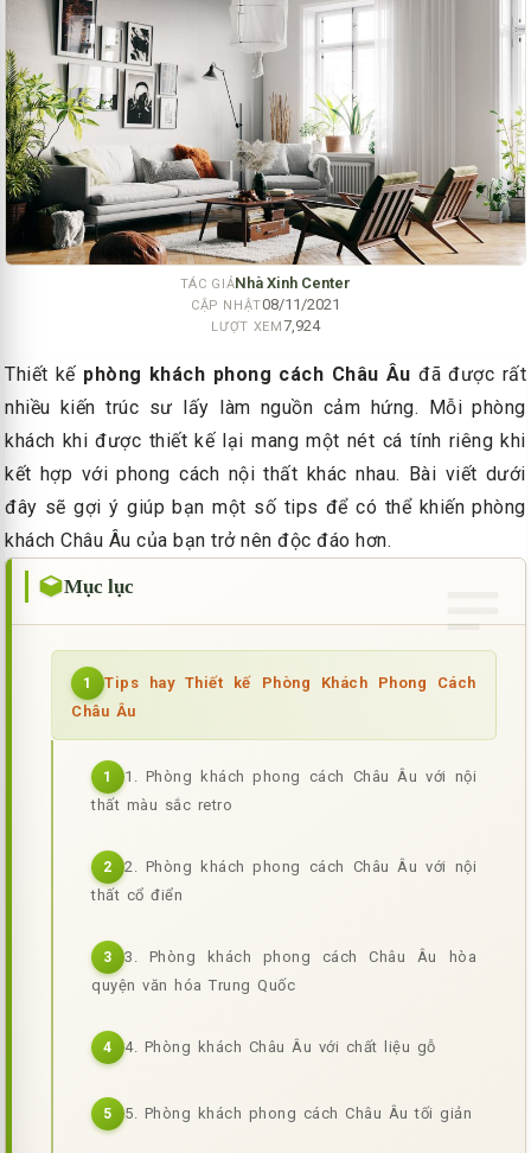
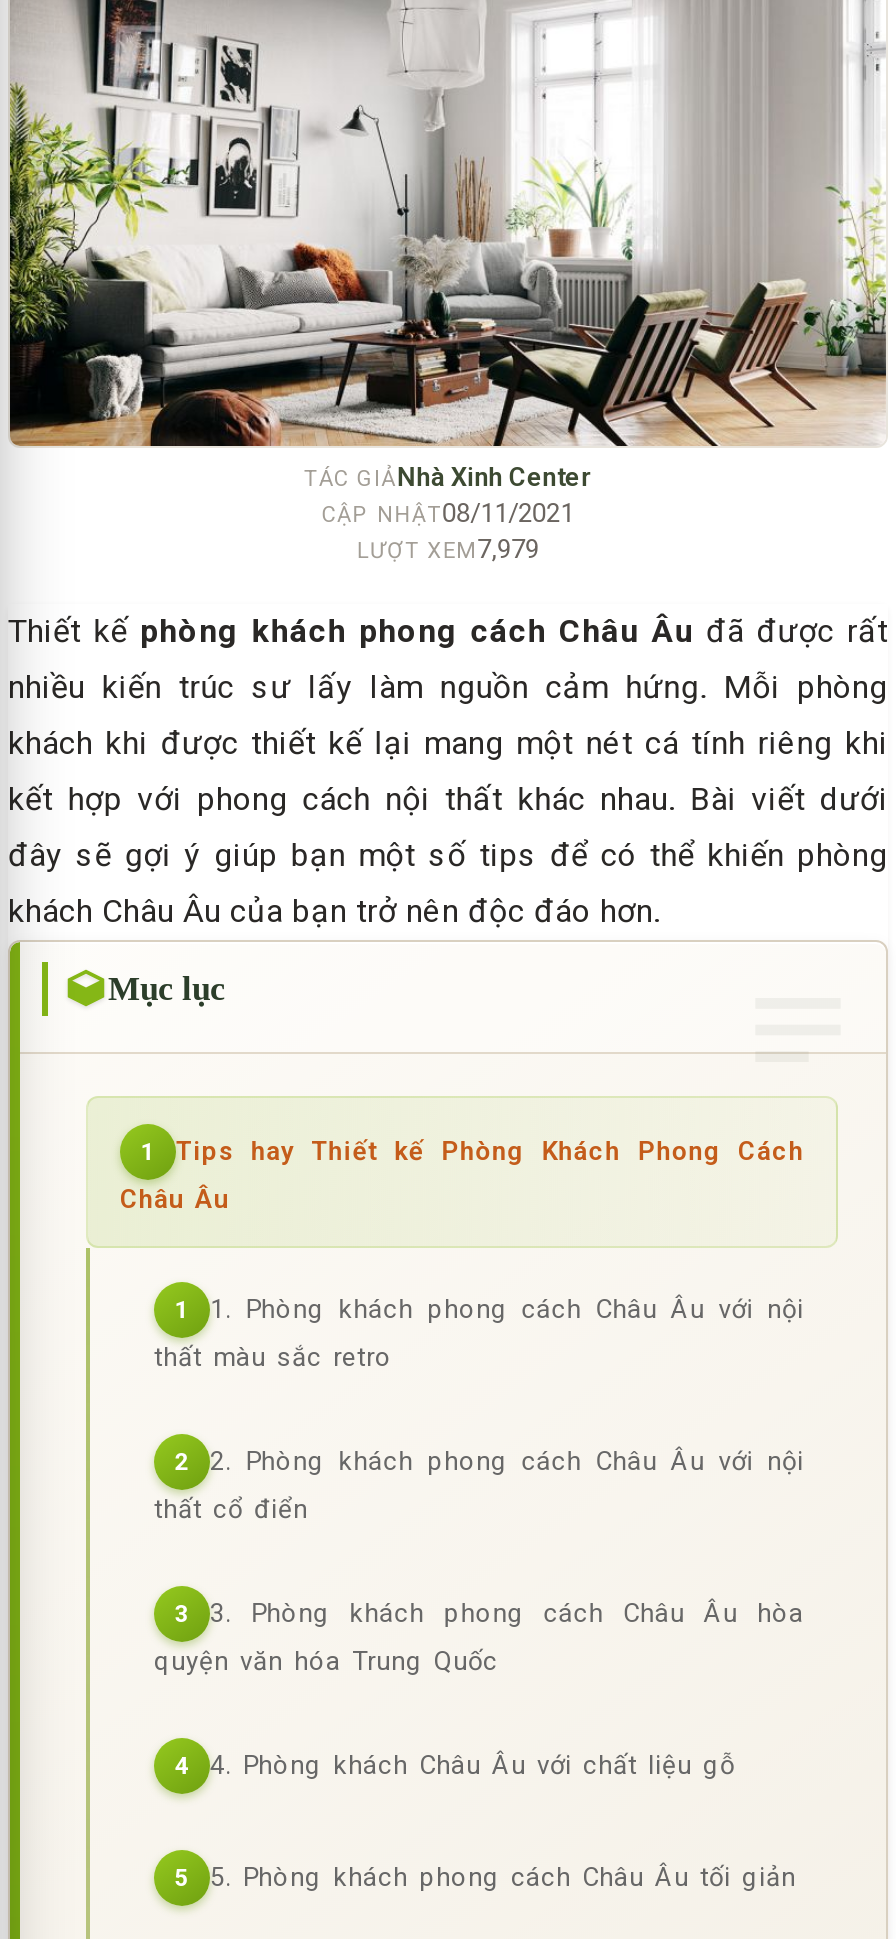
[211,317,320,334] LƯỢT XEM7,924 -> [357,534,539,564] LƯỢT XEM7,979

